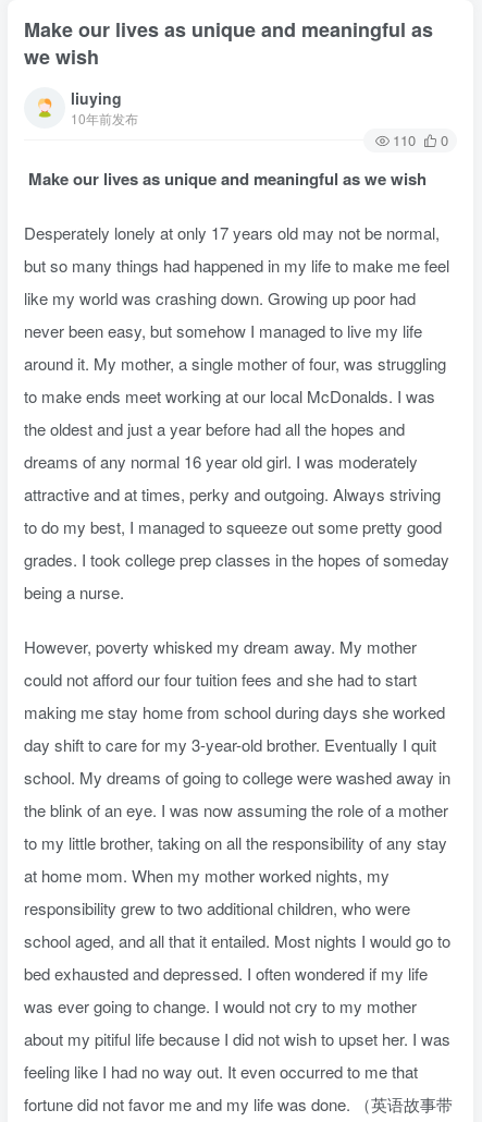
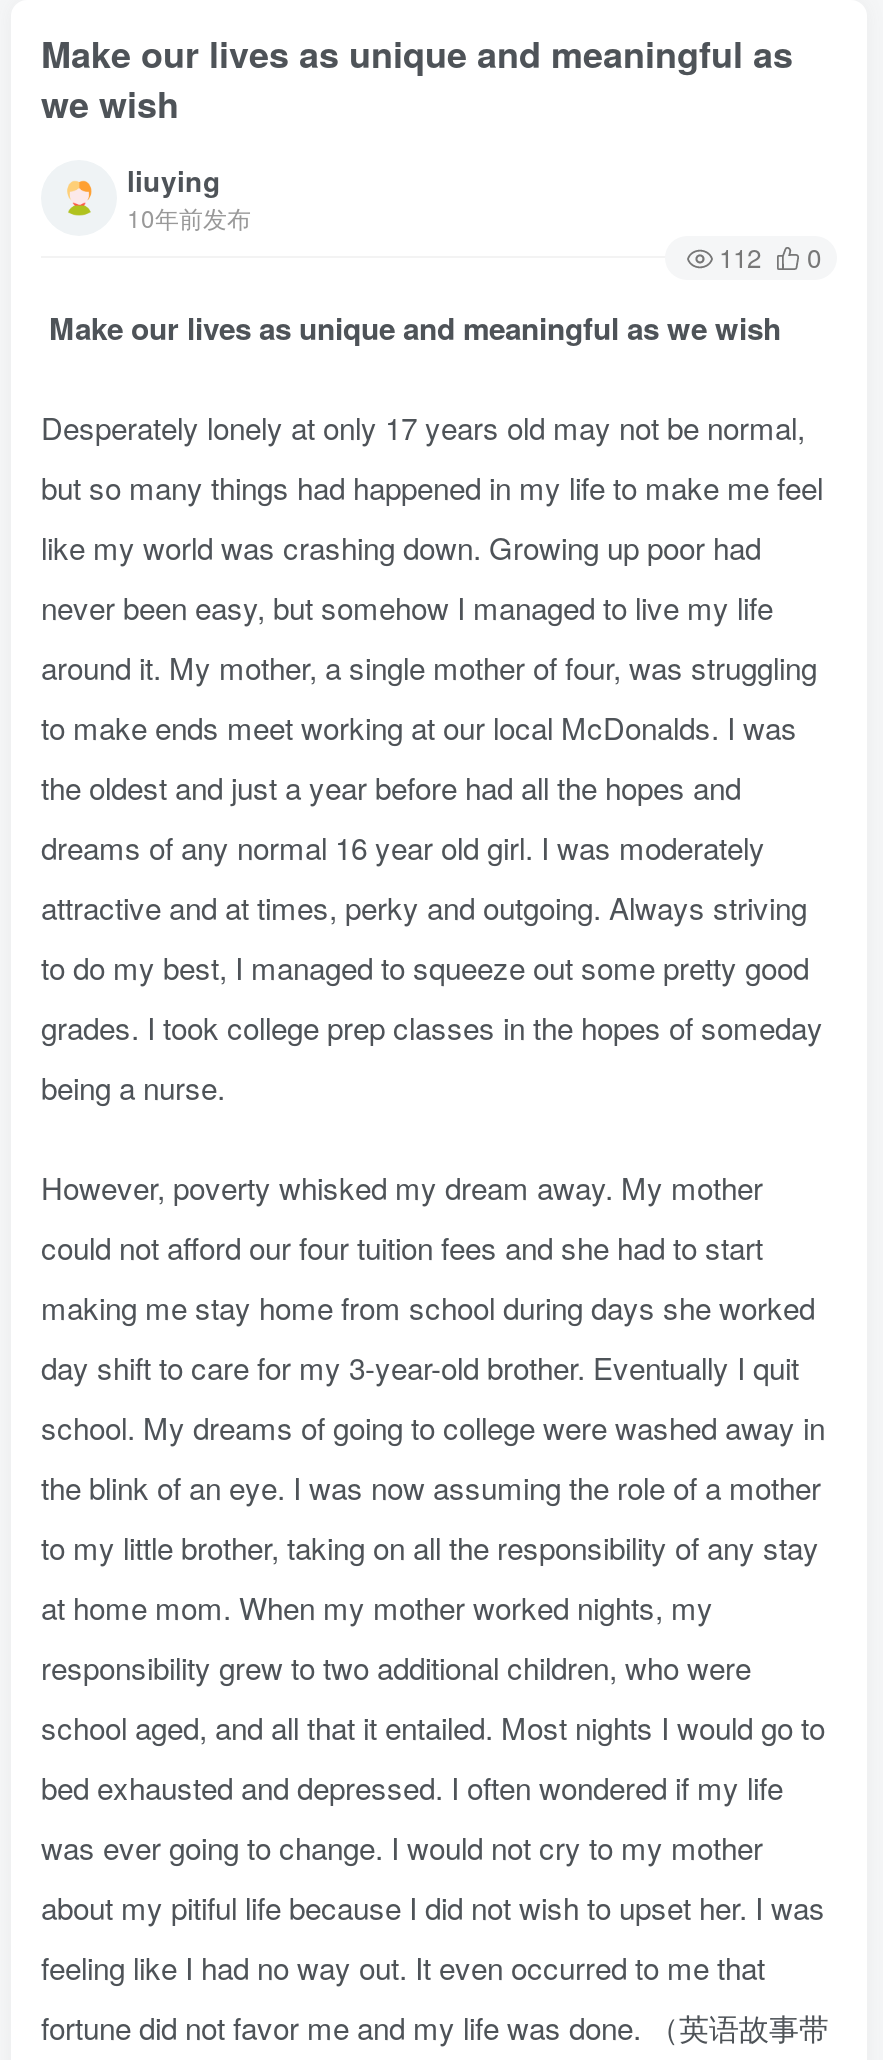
[393,130,448,150] 110 0 -> [719,238,821,276] 112 0

